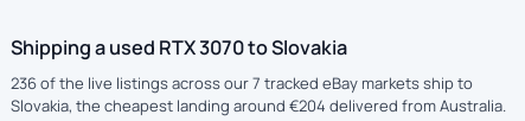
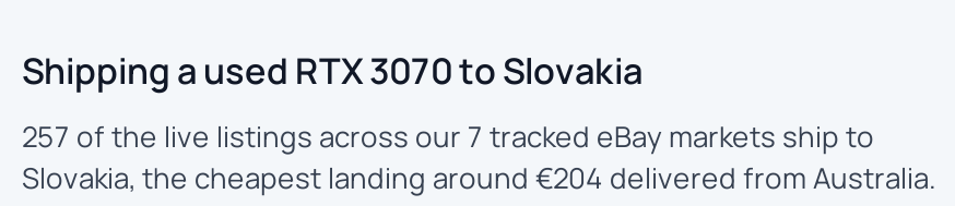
[11,72,473,94] 236 of the live listings across our 7 tracked eBay markets ship to -> [22,117,874,156] 257 of the live listings across our 7 tracked eBay markets ship to

